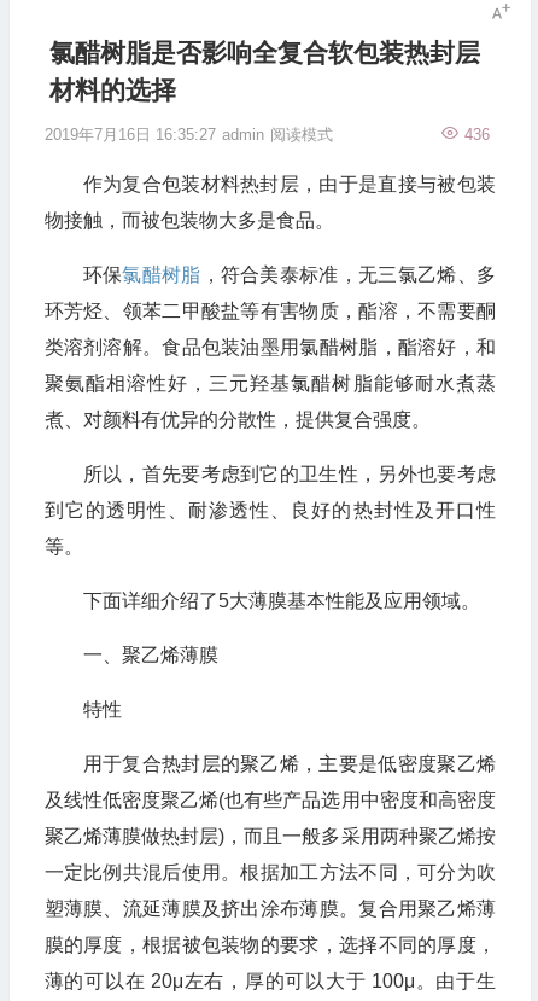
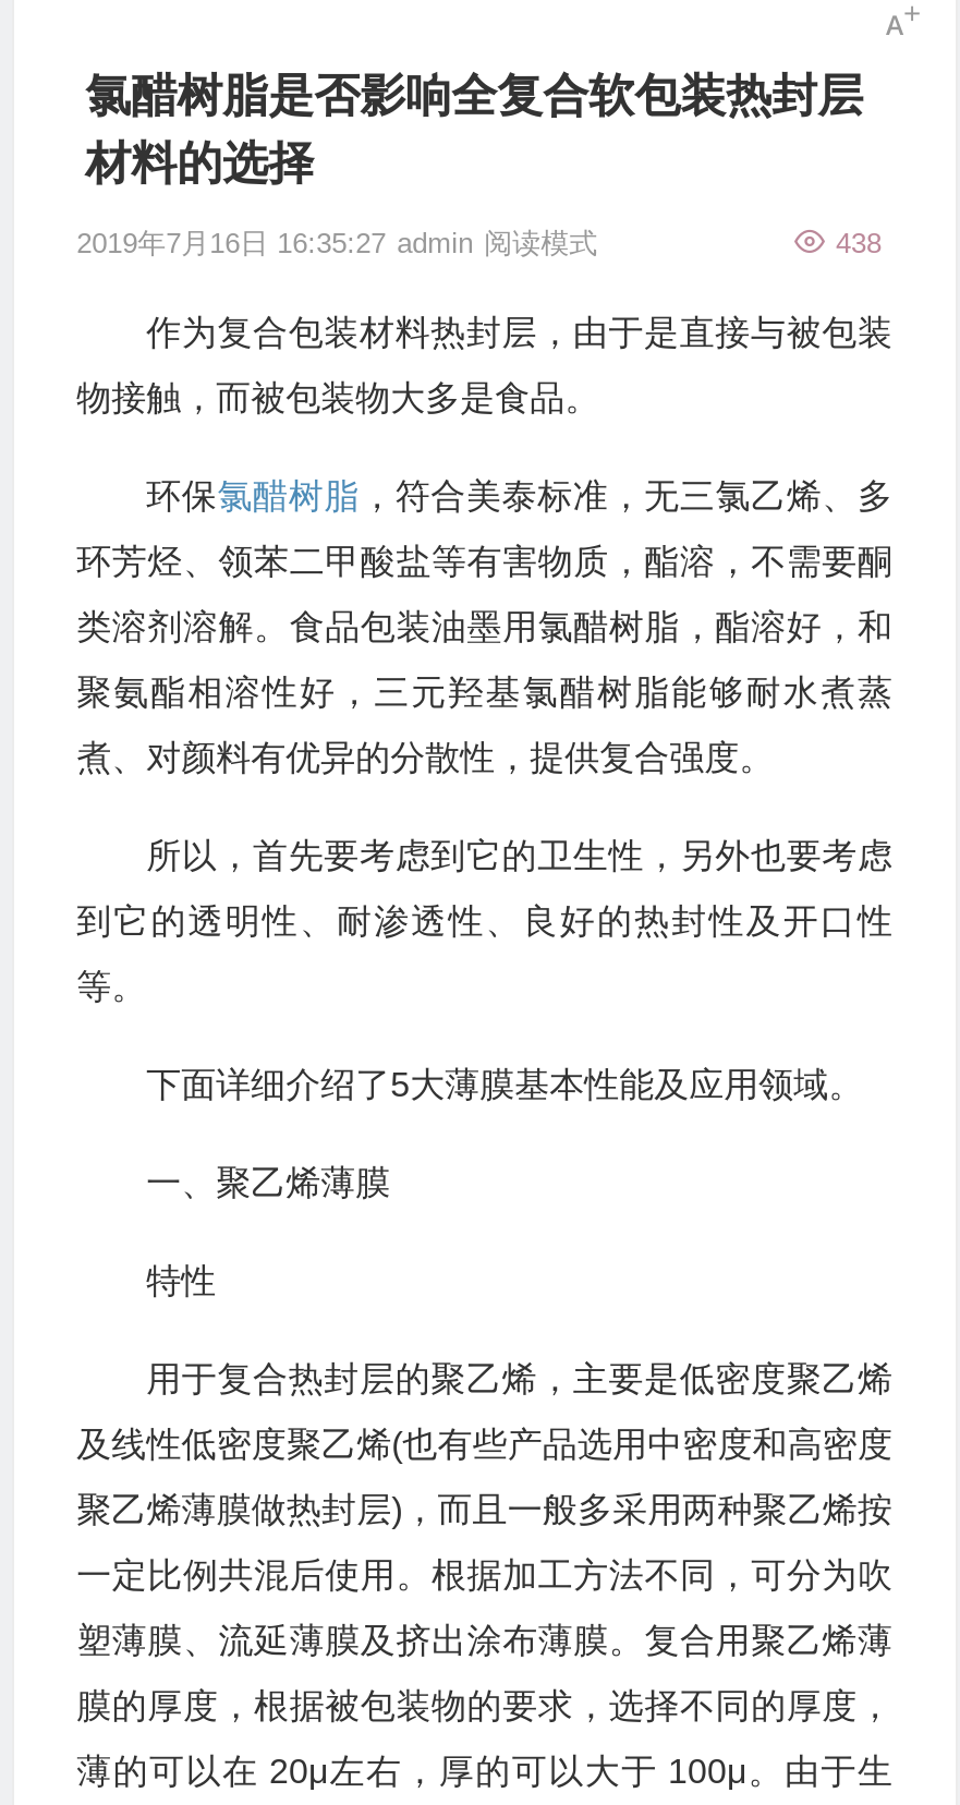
[464,126,490,144] 436 -> [836,227,882,259] 438

